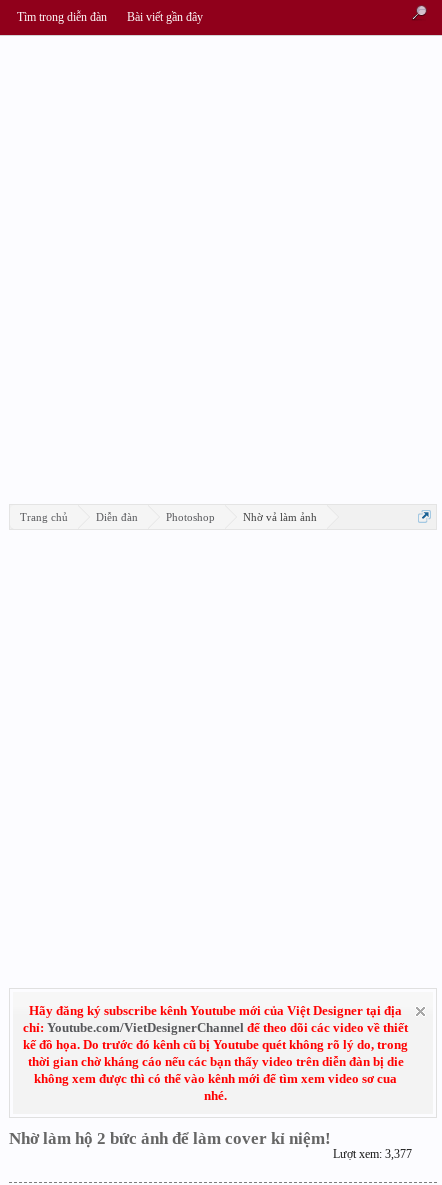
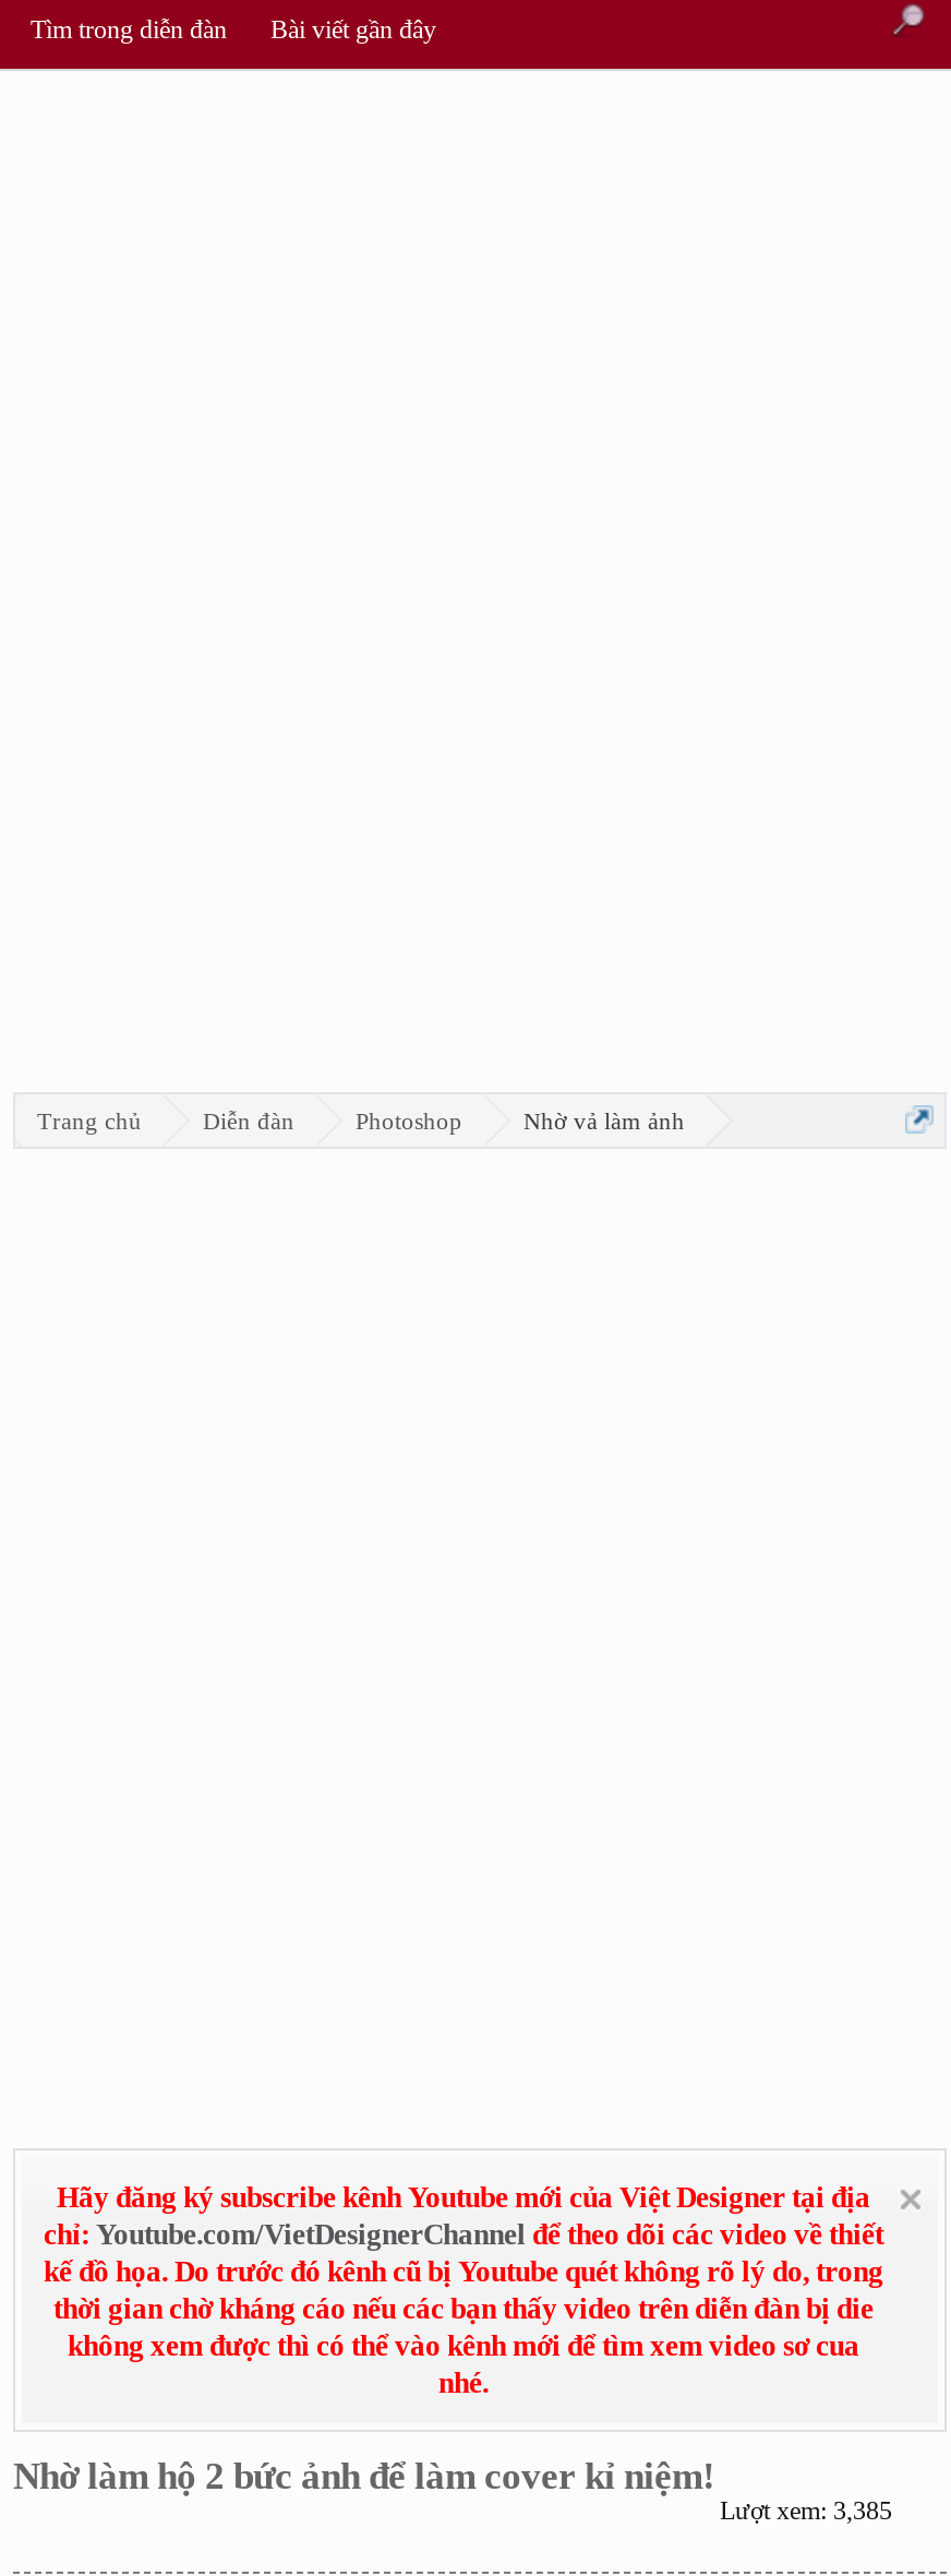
[333,1147,412,1161] Lượt xem: 3,377 -> [720,2495,892,2526] Lượt xem: 3,385

